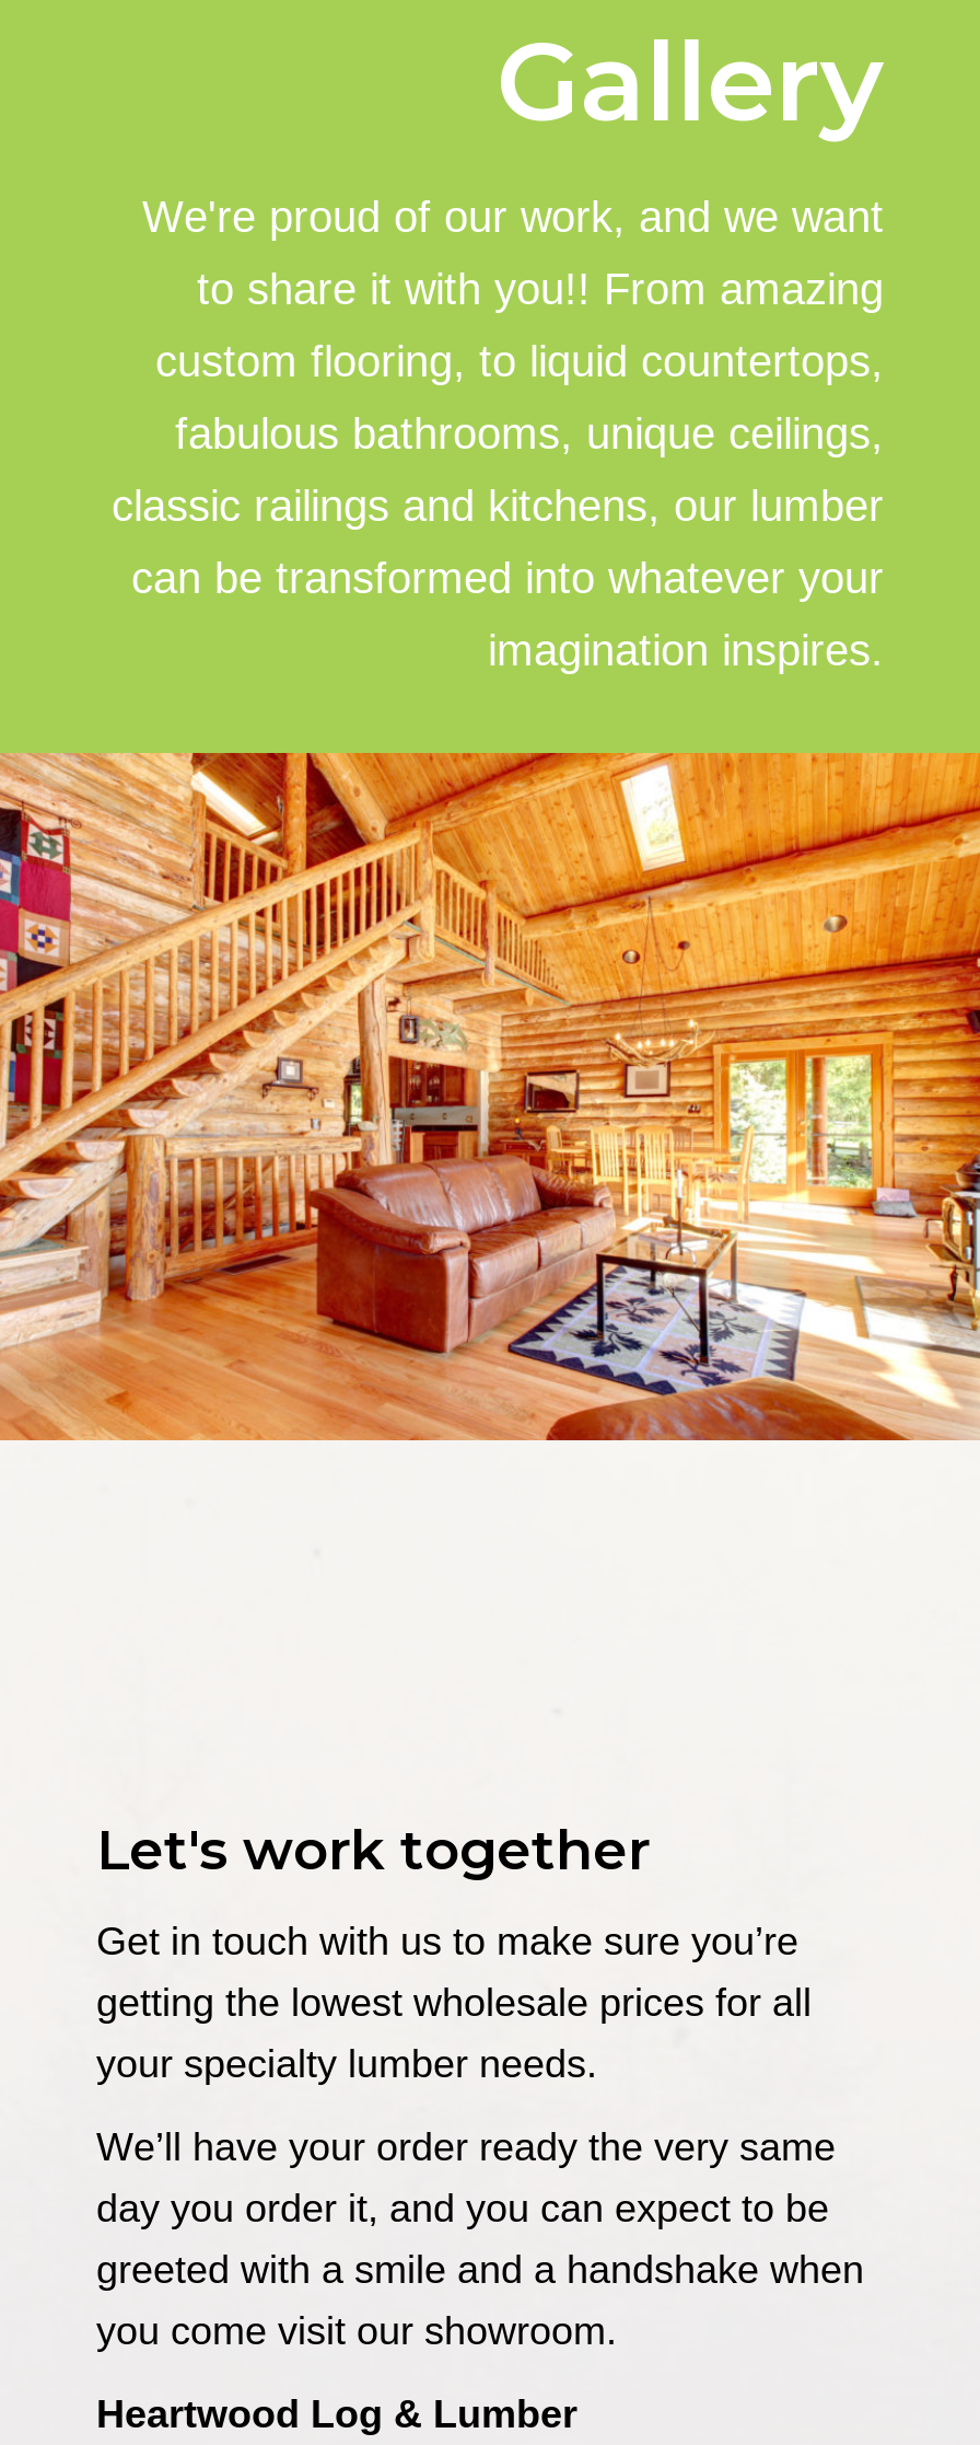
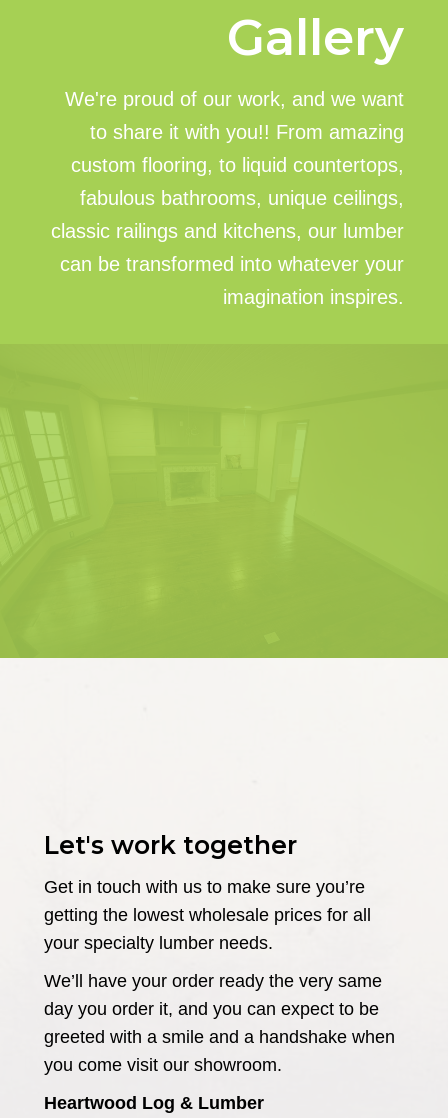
[7,751,973,1442] [image] -> none

